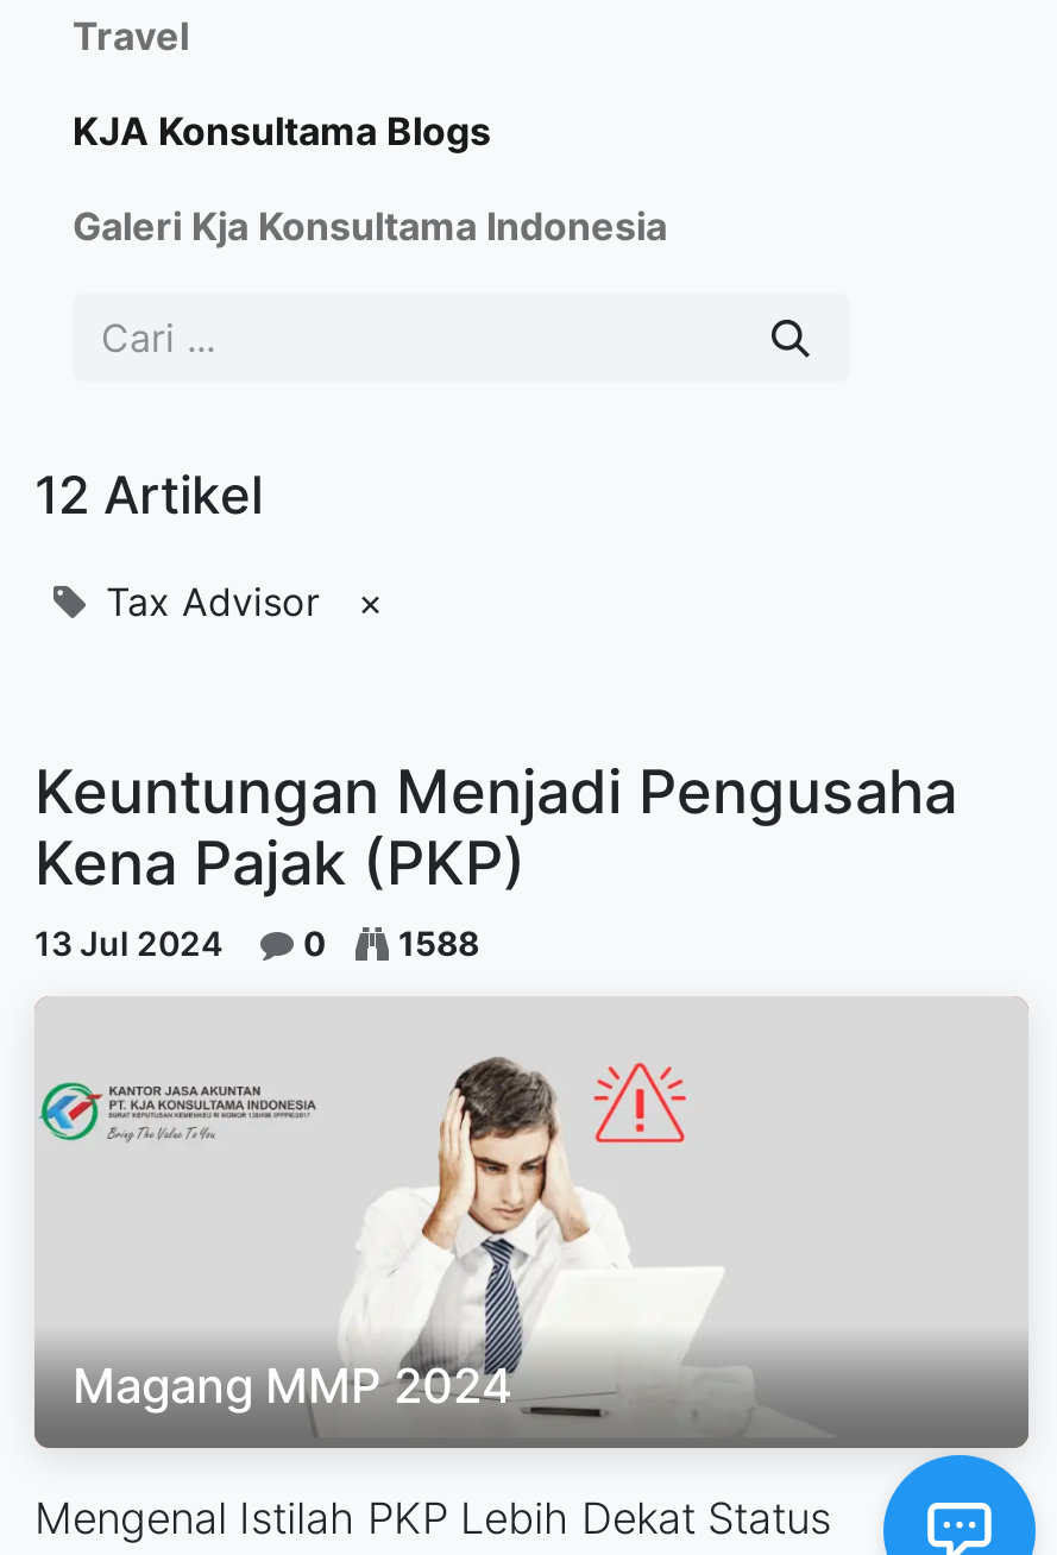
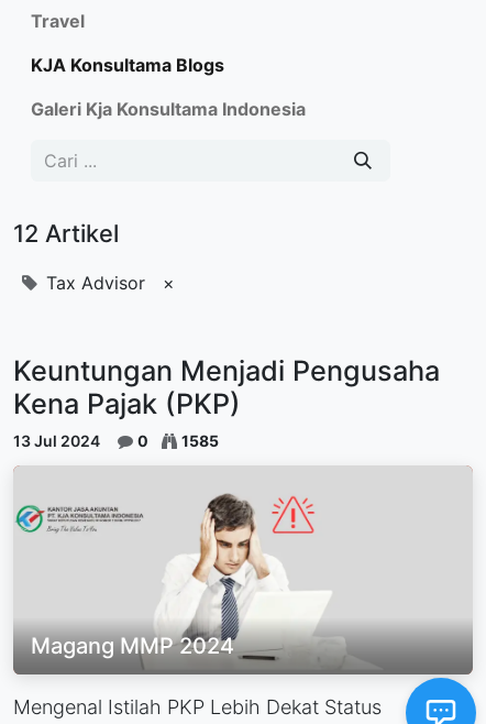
[34,923,479,963] 13 Jul 2024 0 1588 -> [13,432,219,450] 13 Jul 2024 0 1585

